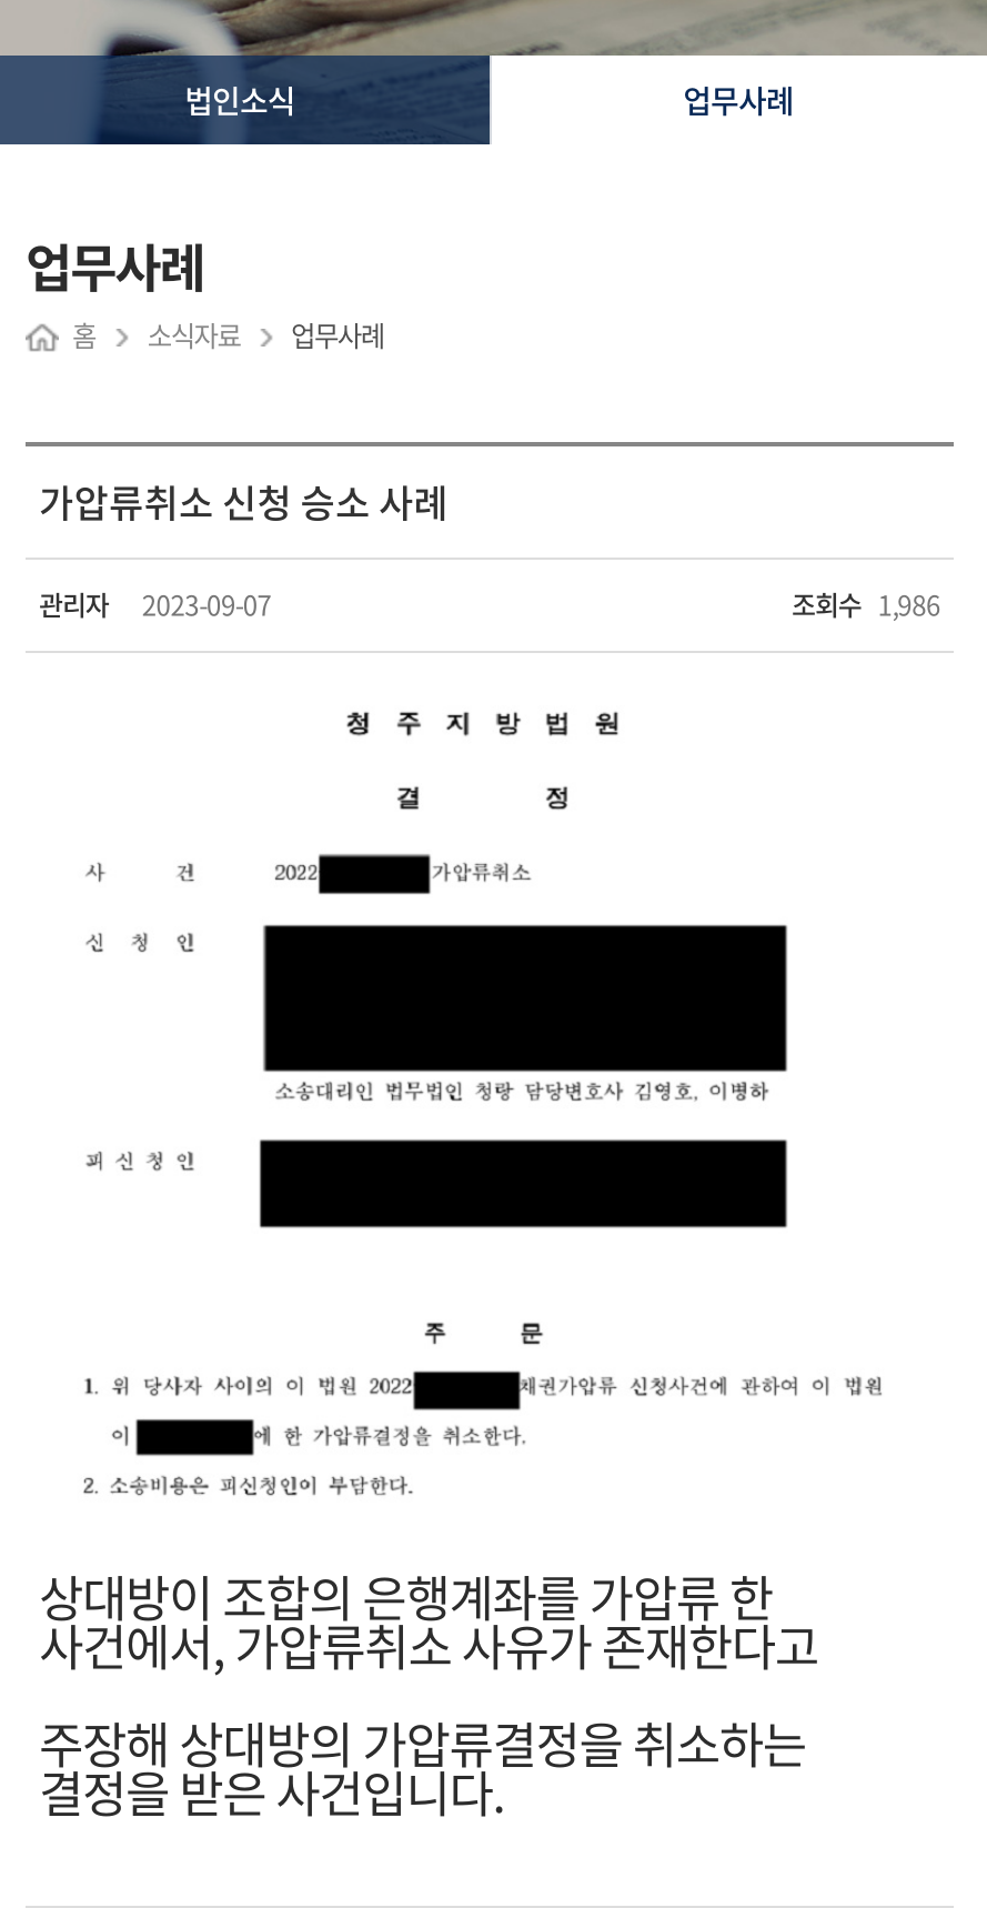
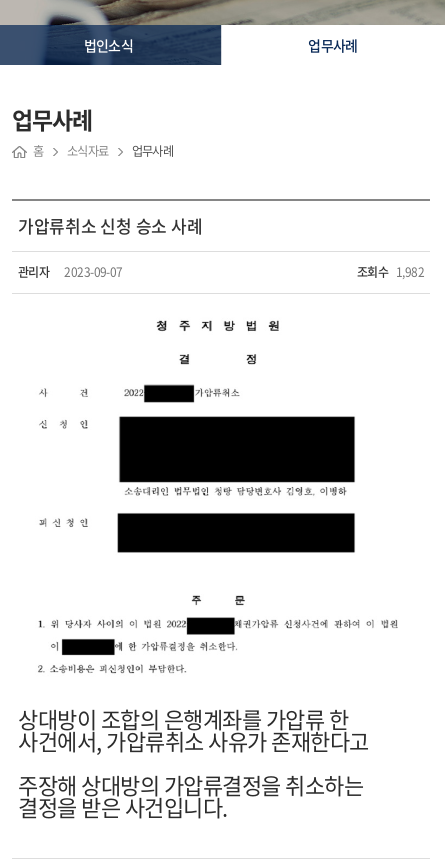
[792,584,940,624] 조회수 1,986 -> [357,263,424,281] 조회수 1,982

